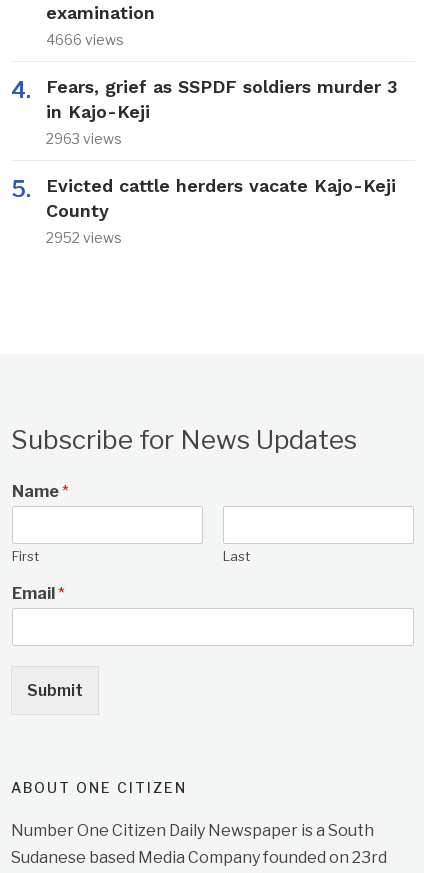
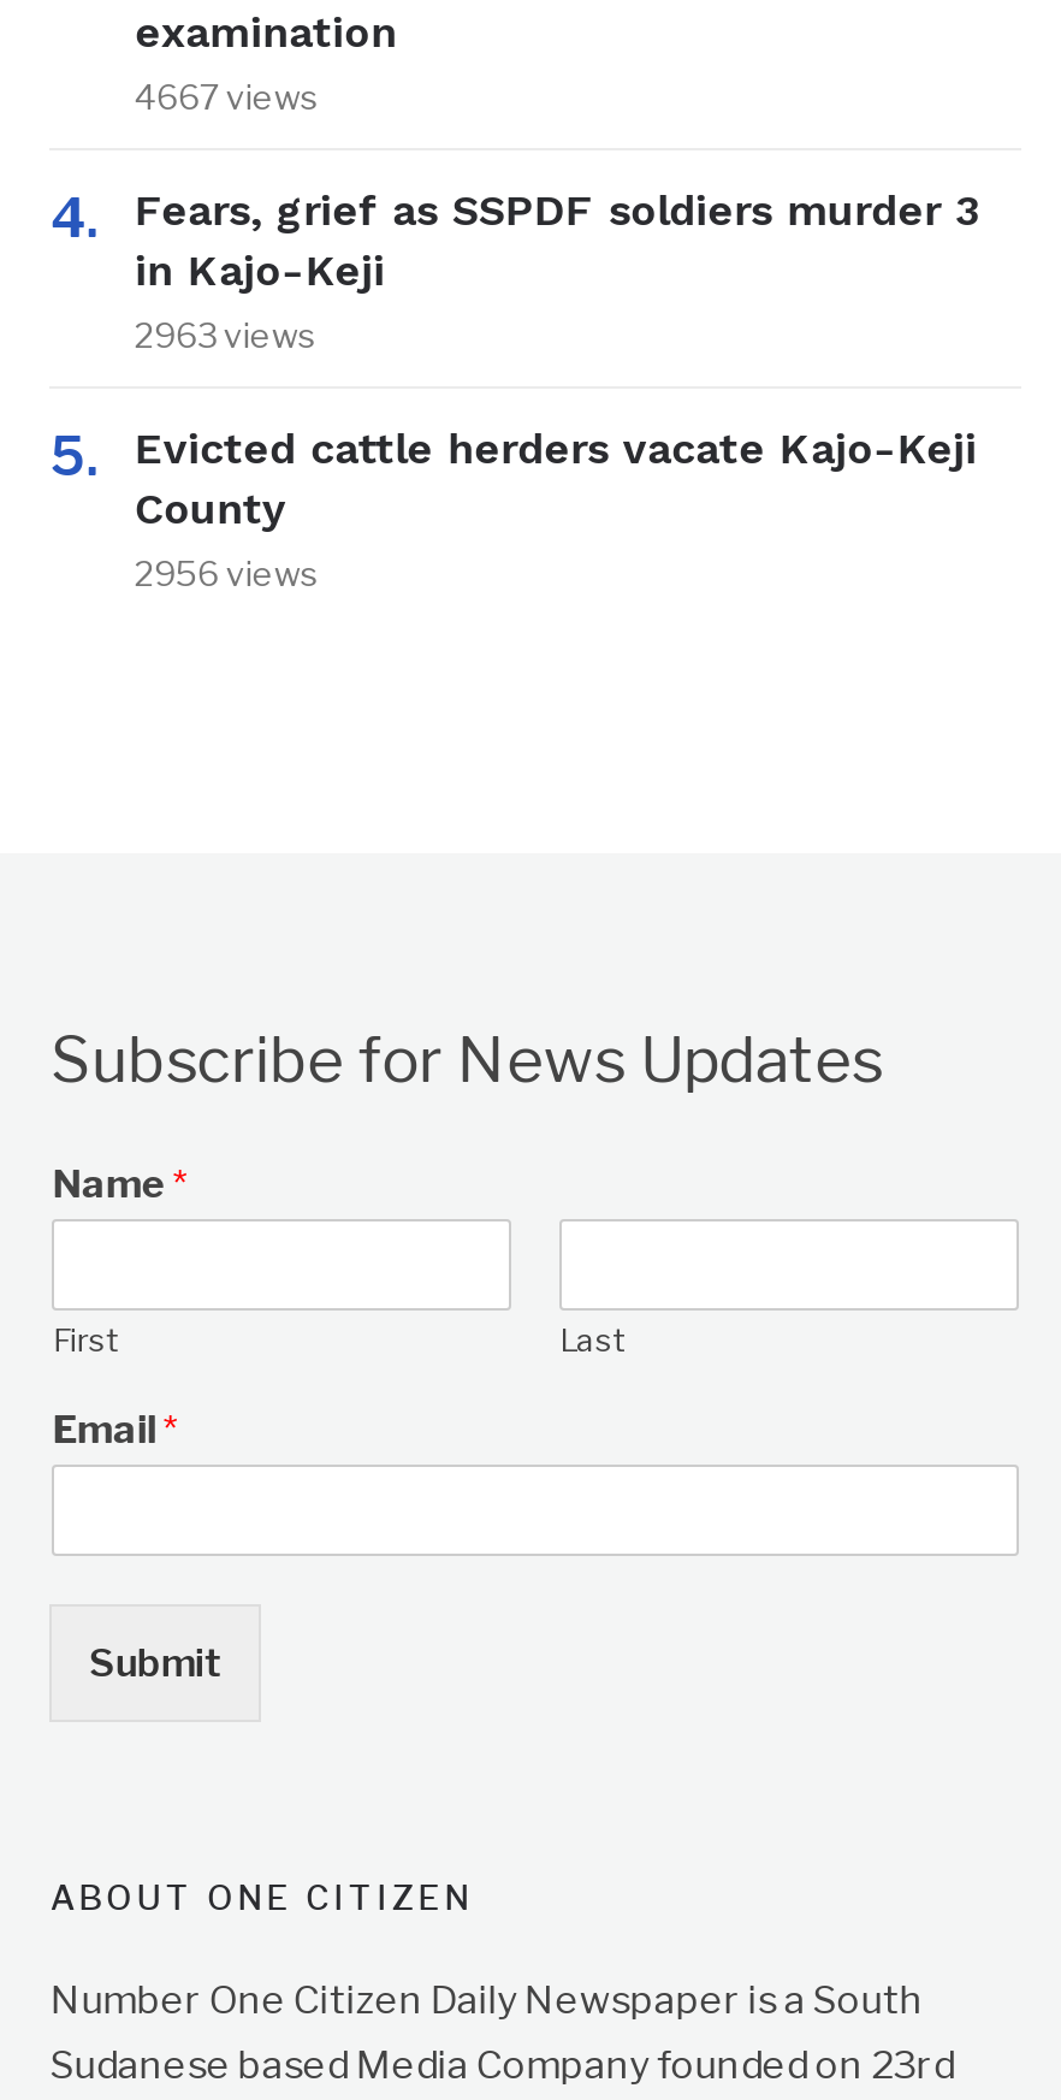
[46,31,124,48] 4666 views -> [134,75,320,116] 4667 views
[46,229,122,246] 2952 views -> [134,552,320,593] 2956 views

